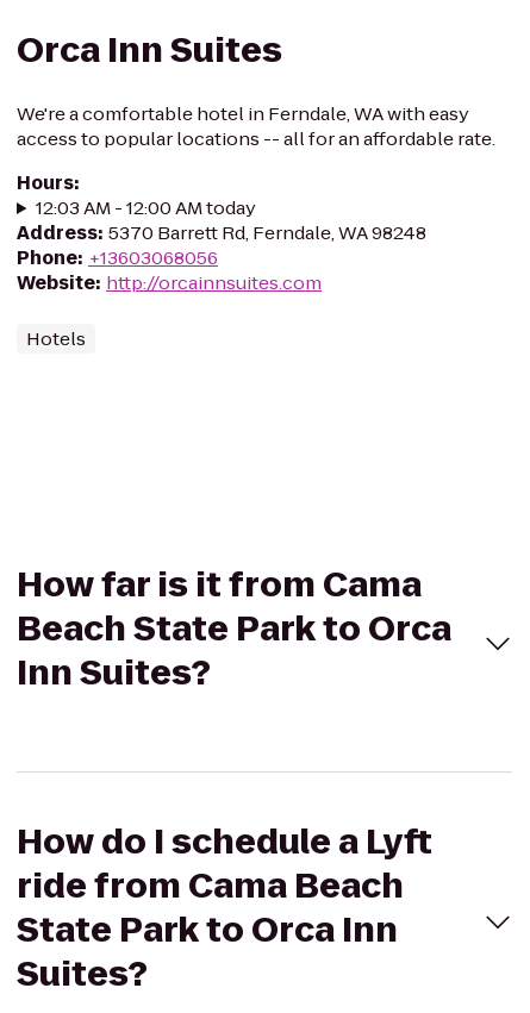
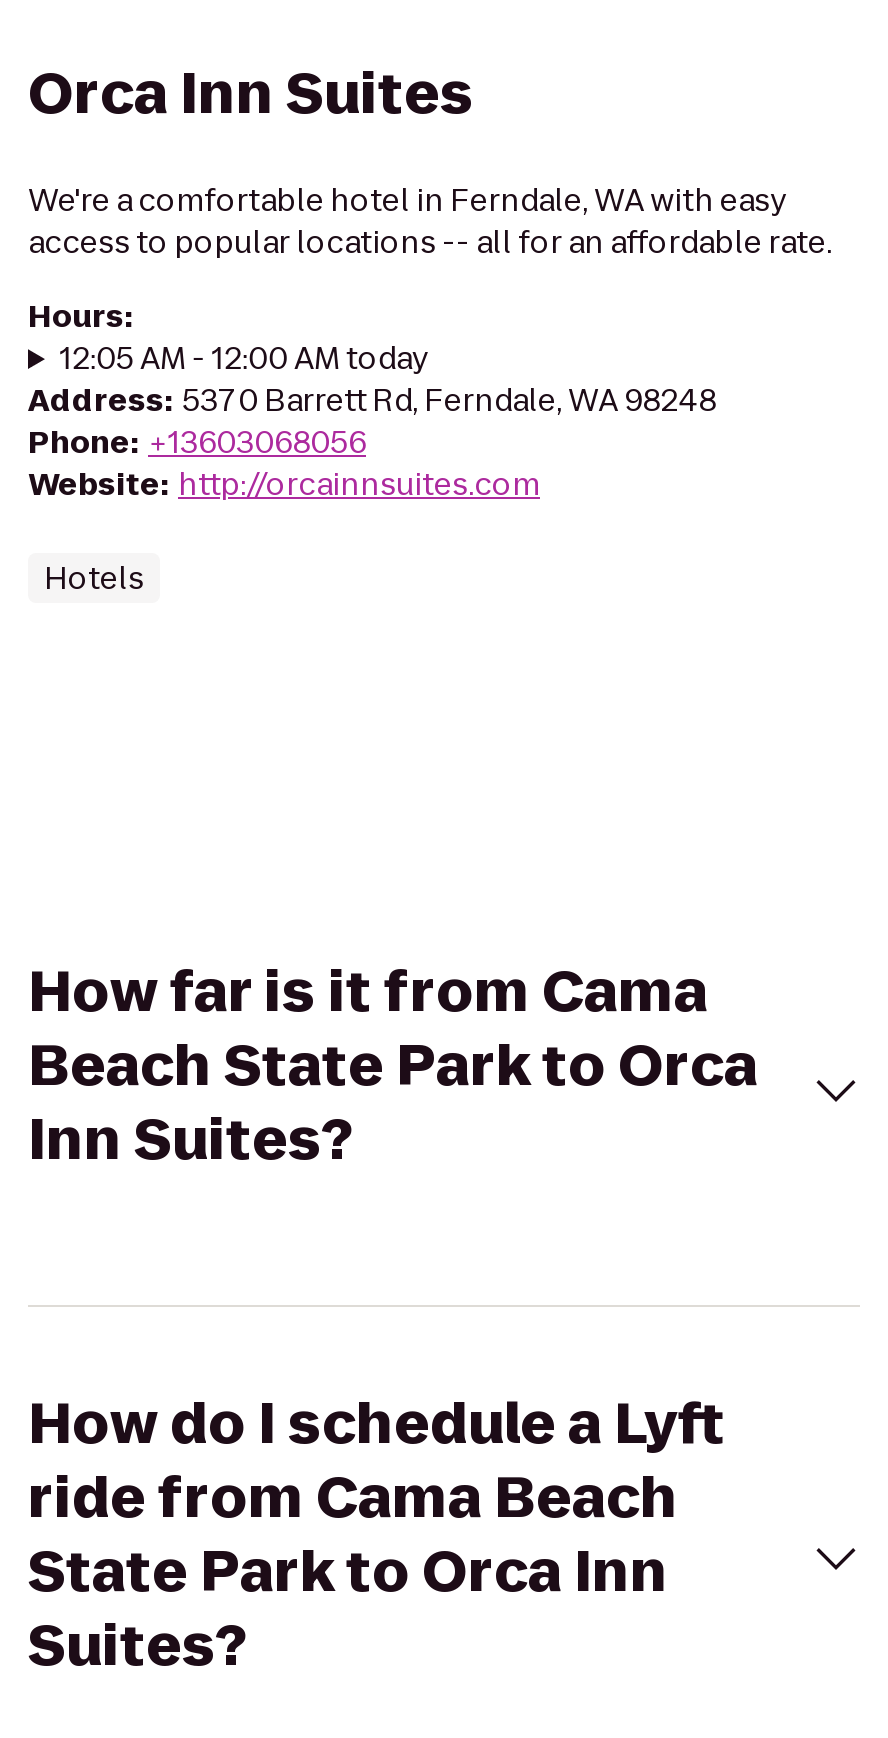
[36,195,256,220] 12:03 AM - 12:00 AM today -> [60,337,430,379] 12:05 AM - 12:00 AM today

